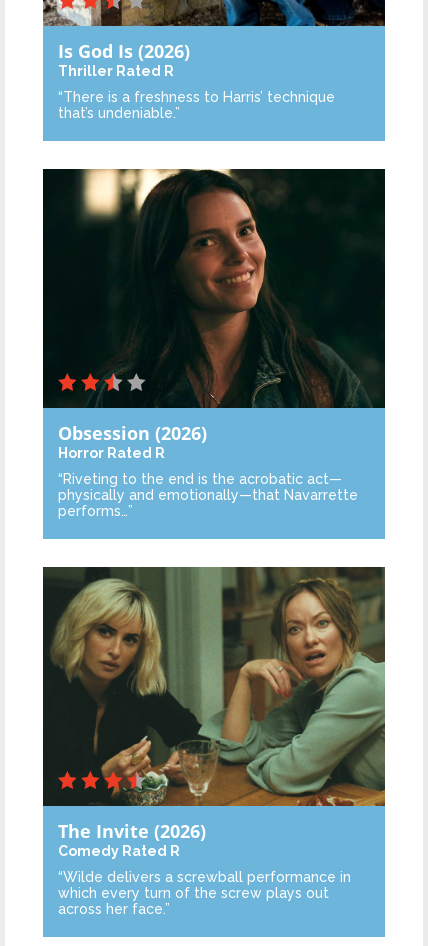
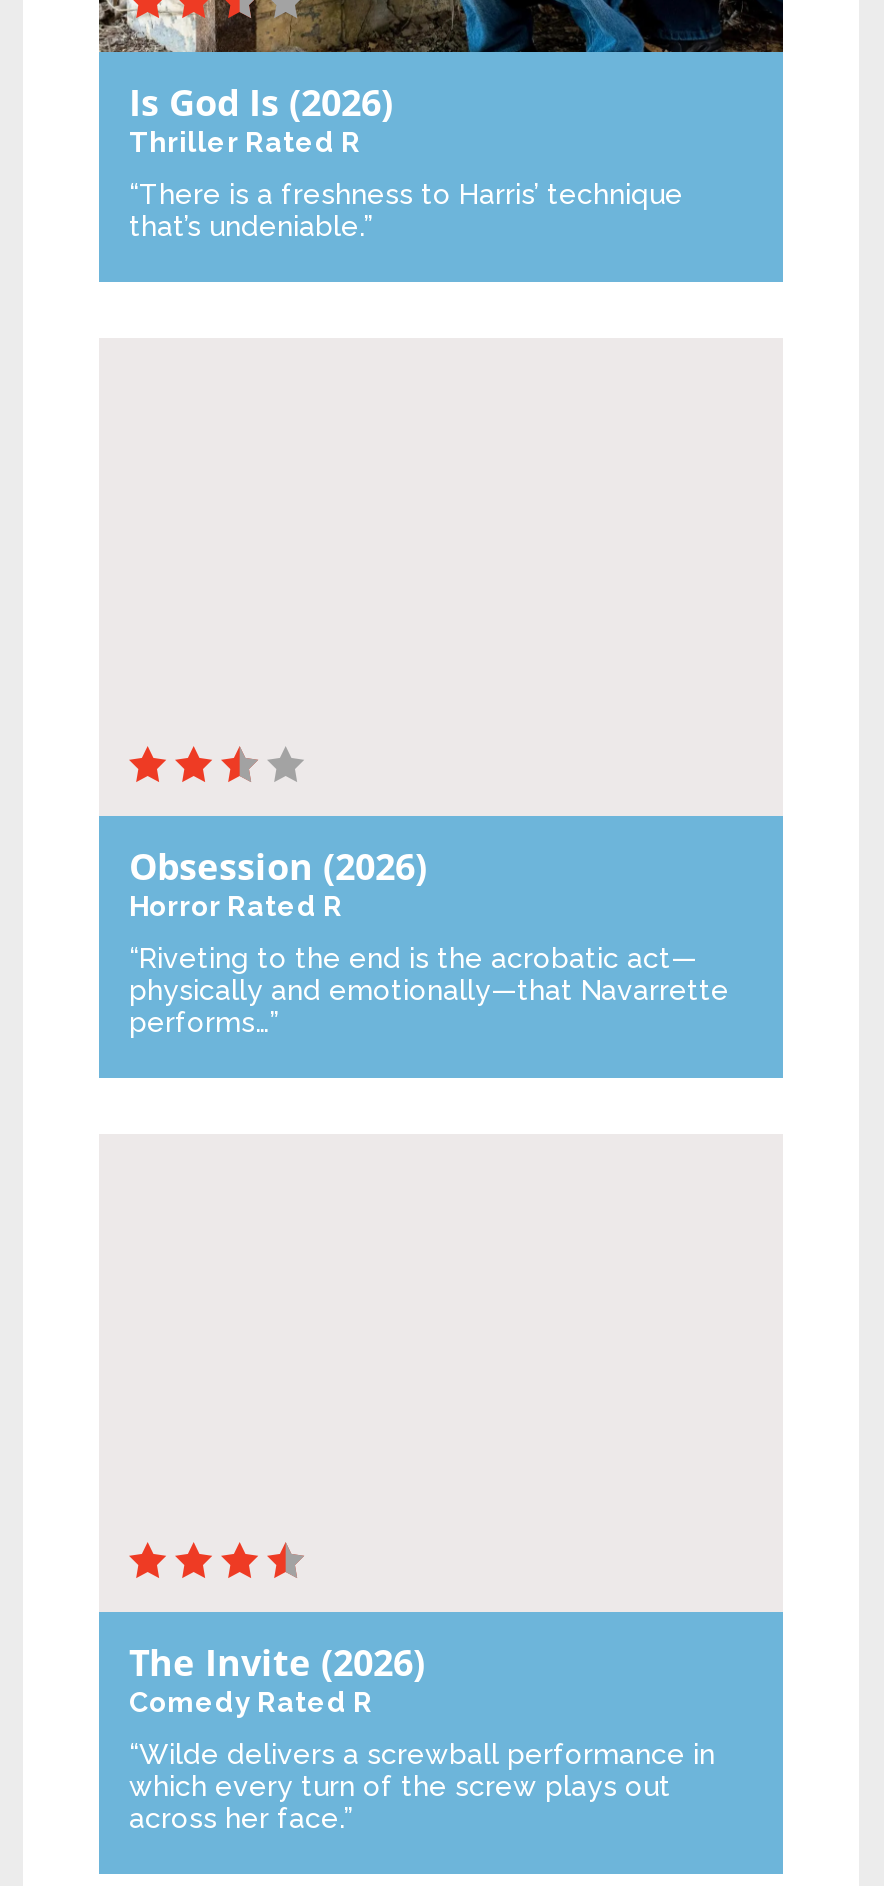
[42,168,386,409] [image] -> none
[42,566,386,807] [image] -> none

